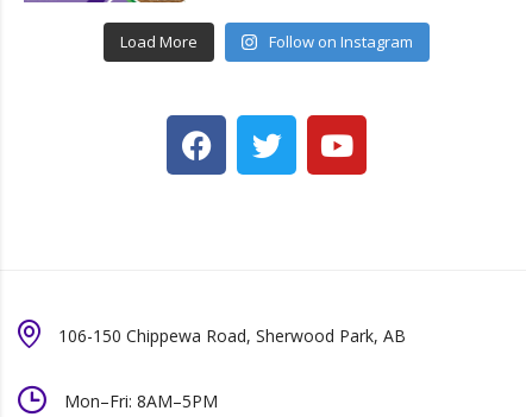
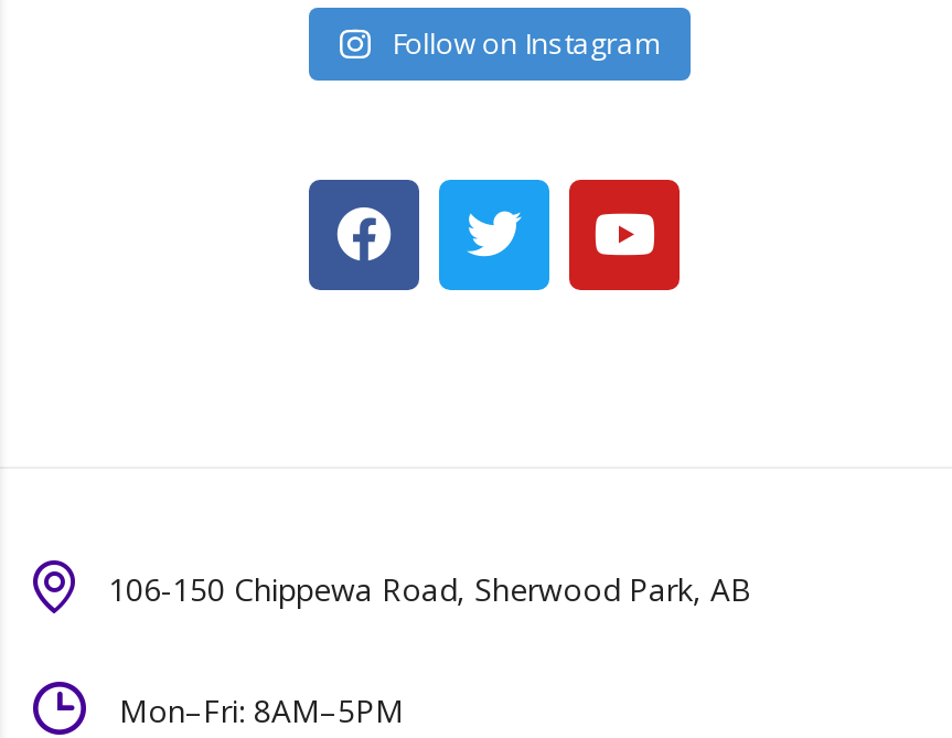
[120,31,197,53] Load More -> none

